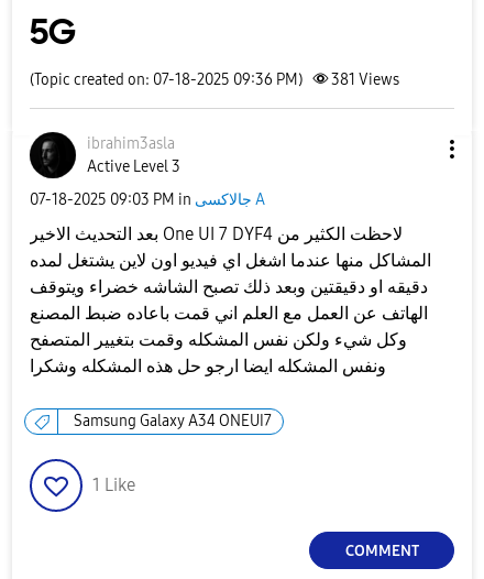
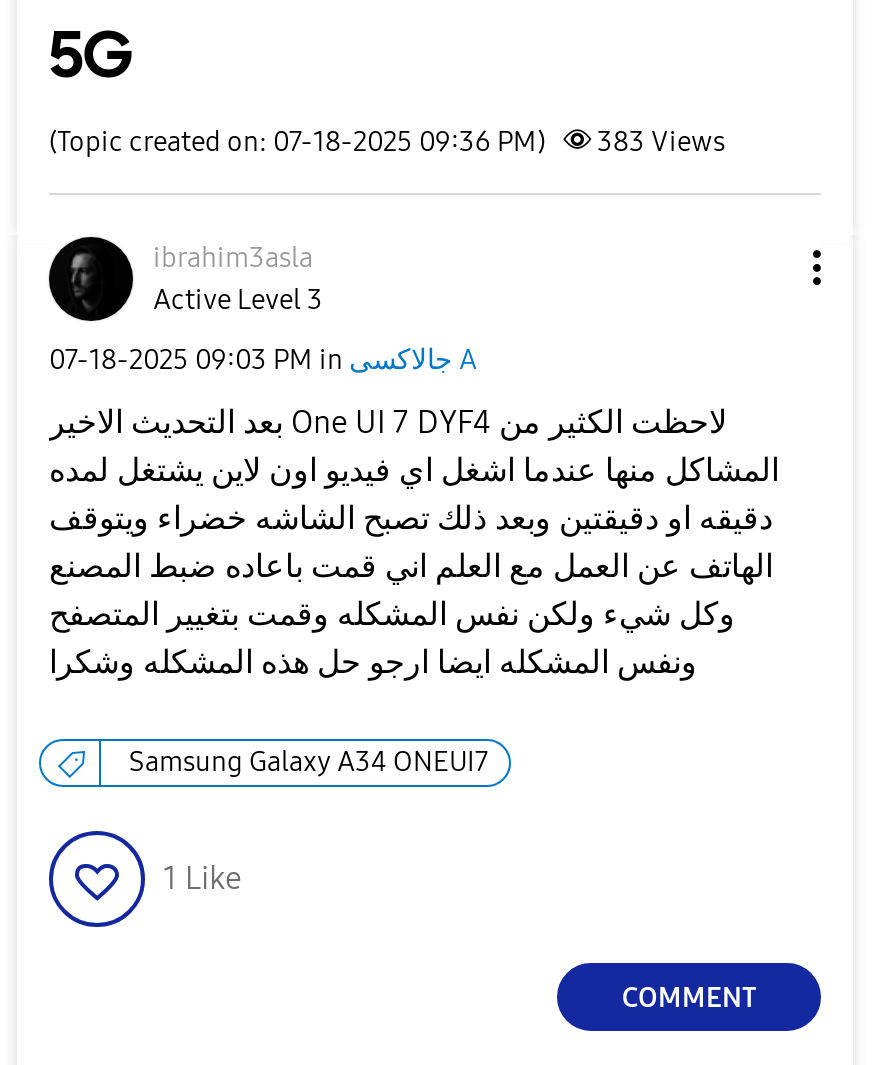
[30,70,399,89] (Topic created on: 07-18-2025 09:36 PM) 381 Views -> [49,125,725,159] (Topic created on: 07-18-2025 09:36 PM) 383 Views

